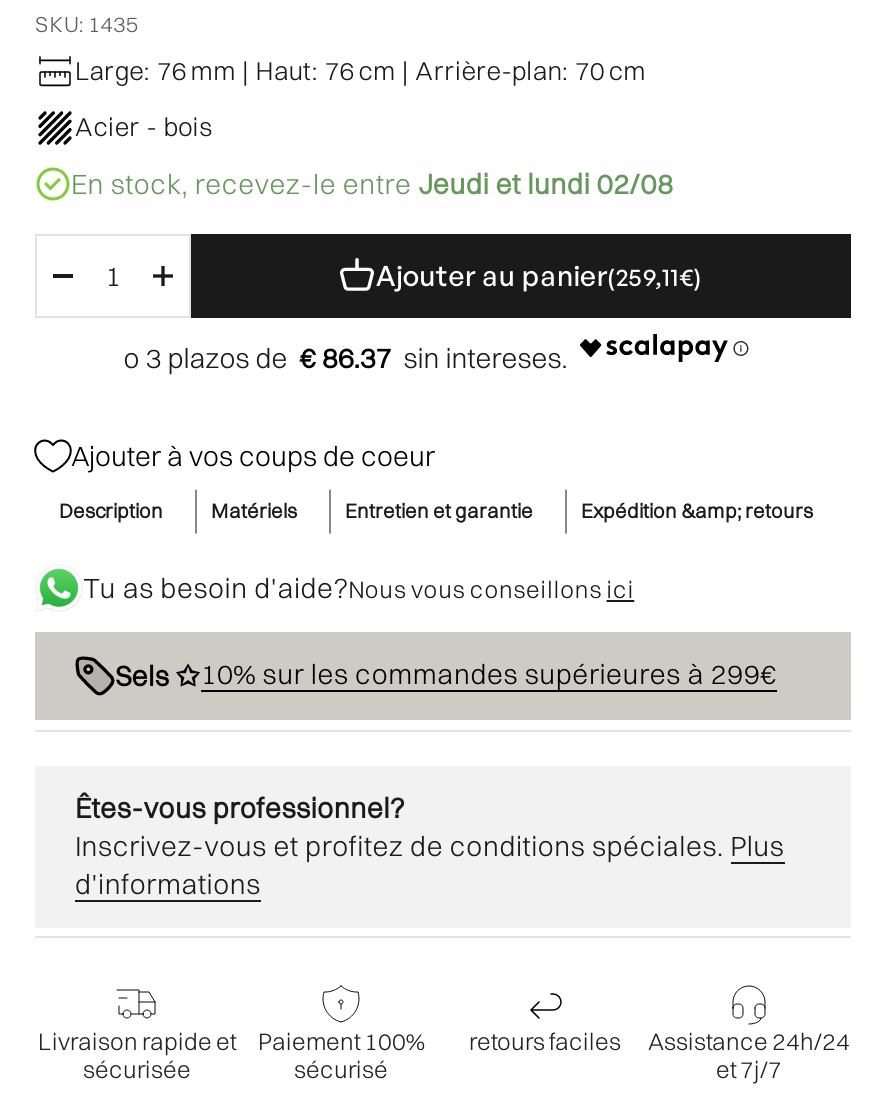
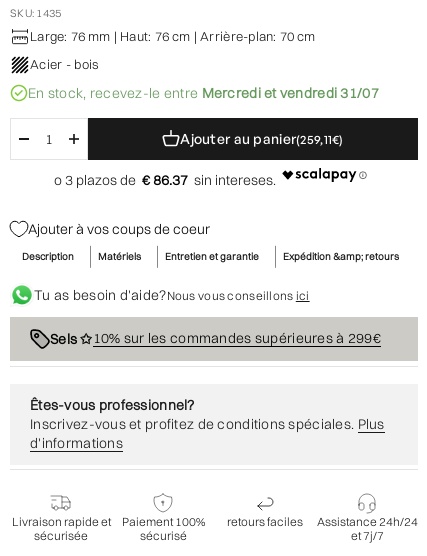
[71,165,673,201] En stock, recevez-le entre Jeudi et lundi 02/08 -> [28,84,379,102] En stock, recevez-le entre Mercredi et vendredi 31/07

